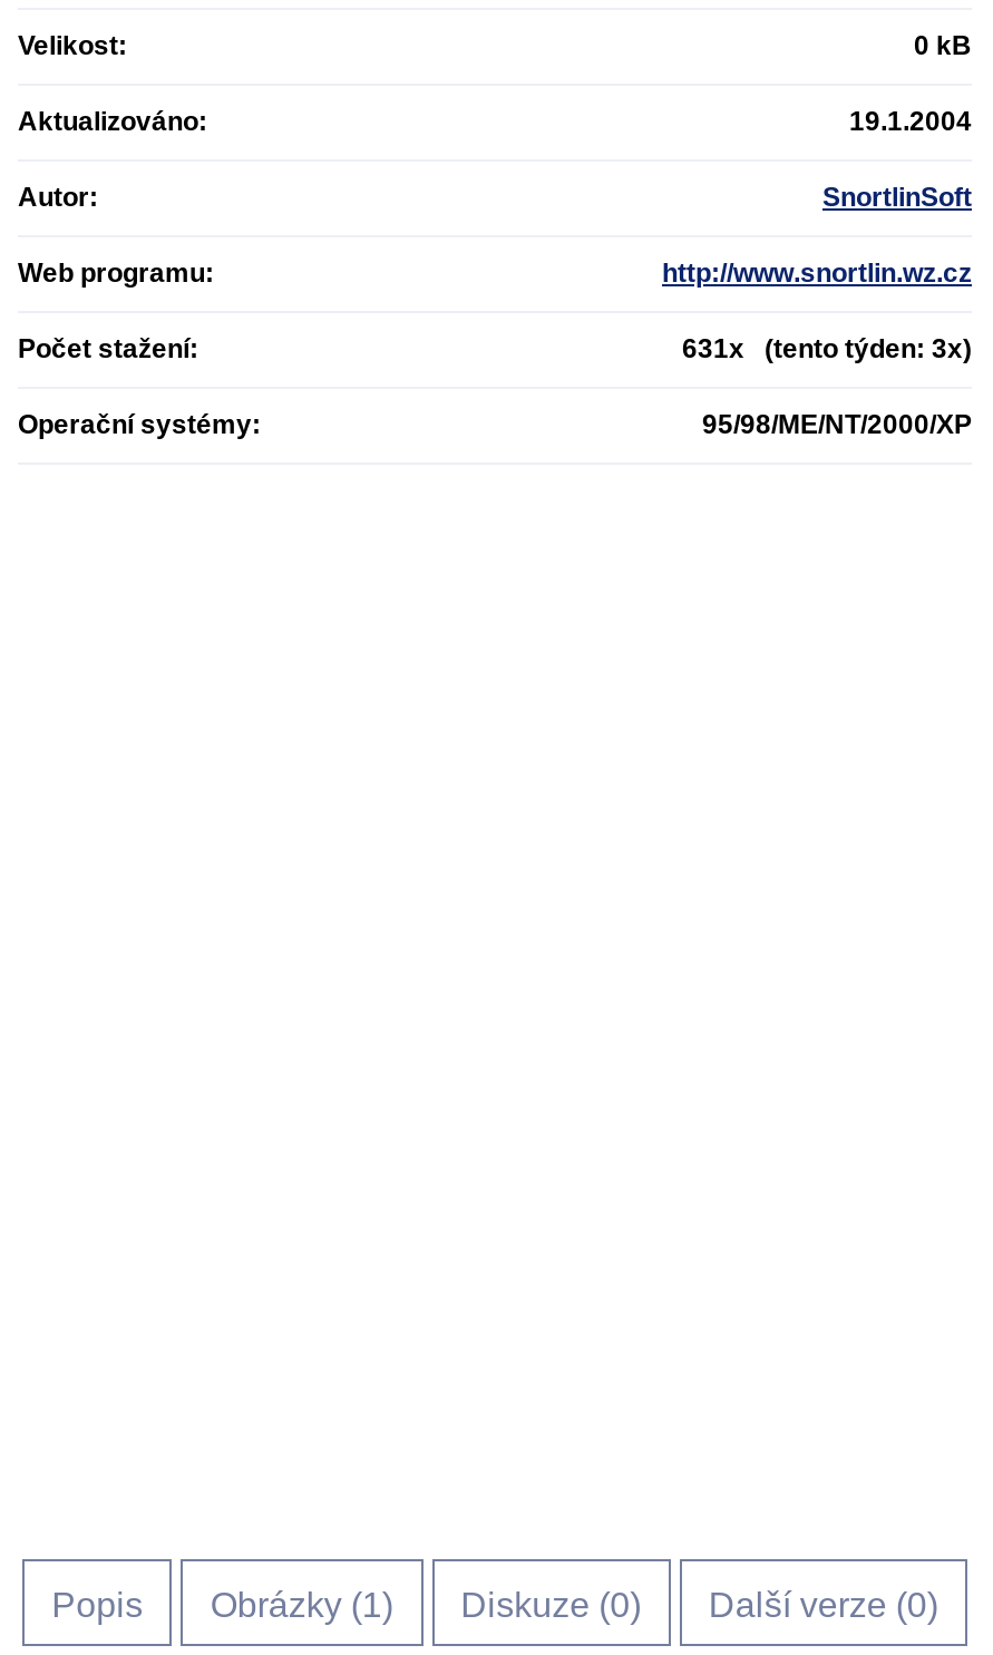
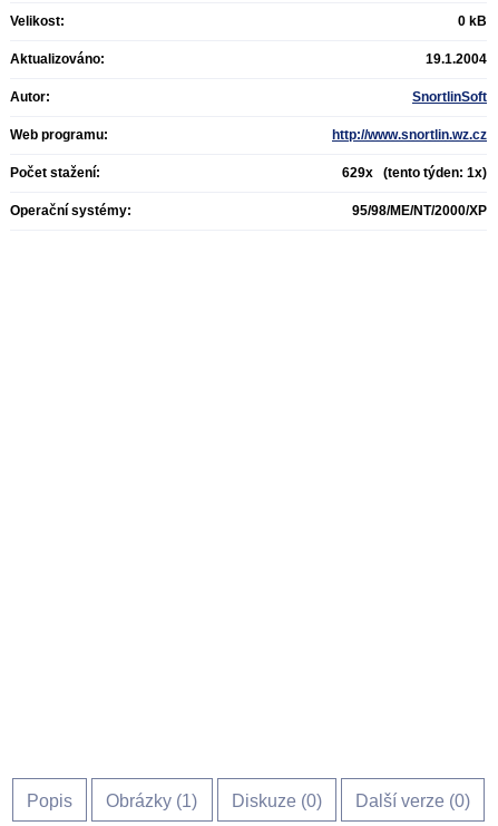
[682,333,972,364] 631x (tento týden: 3x) -> [342,165,487,181] 629x (tento týden: 1x)

